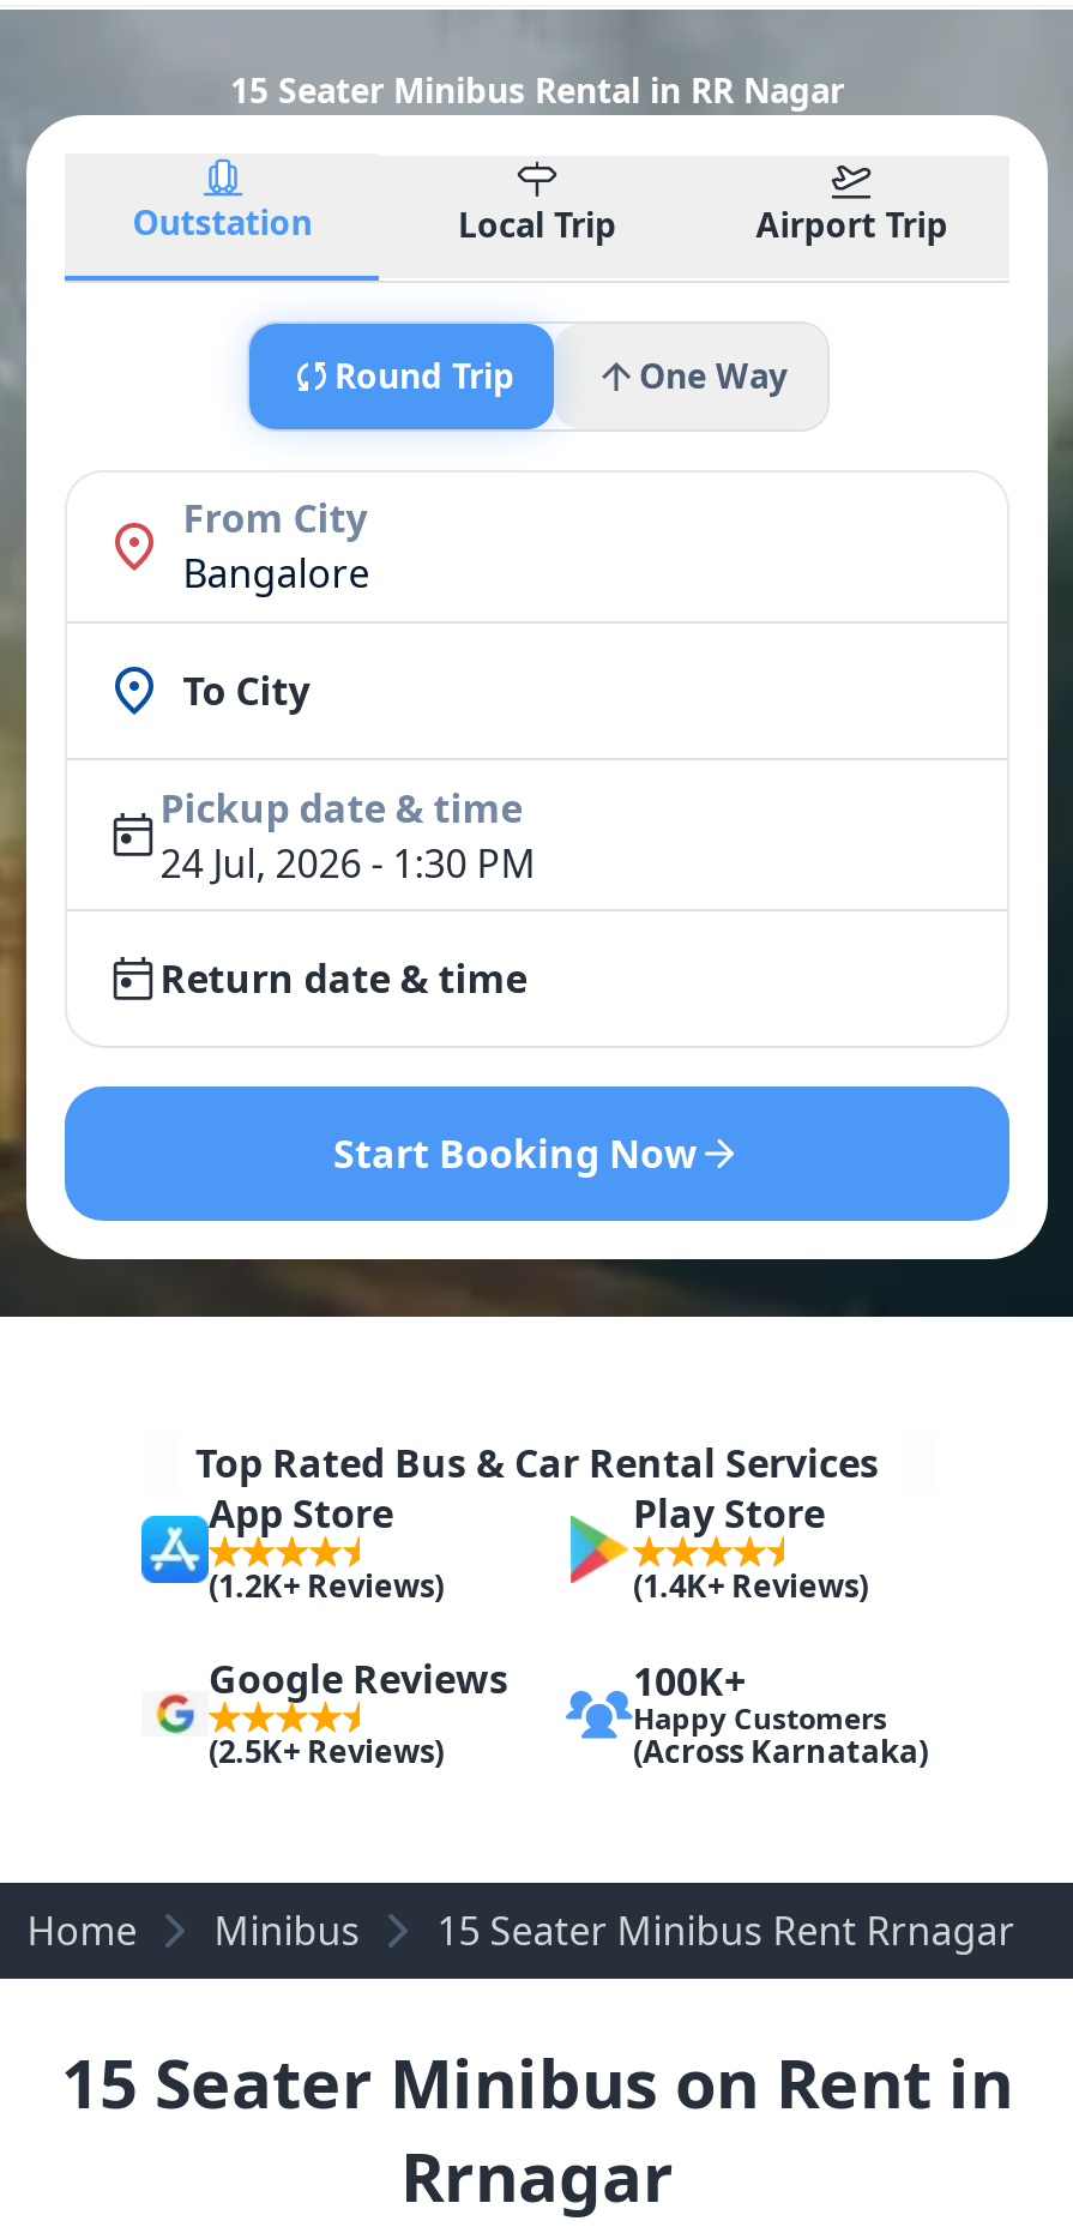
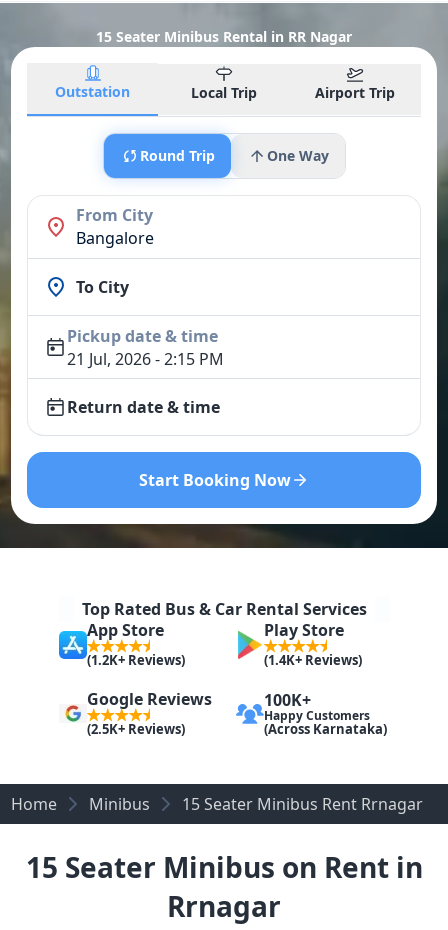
[160,838,536,891] 24 Jul, 2026 - 1:30 PM -> [67,348,224,370] 21 Jul, 2026 - 2:15 PM

